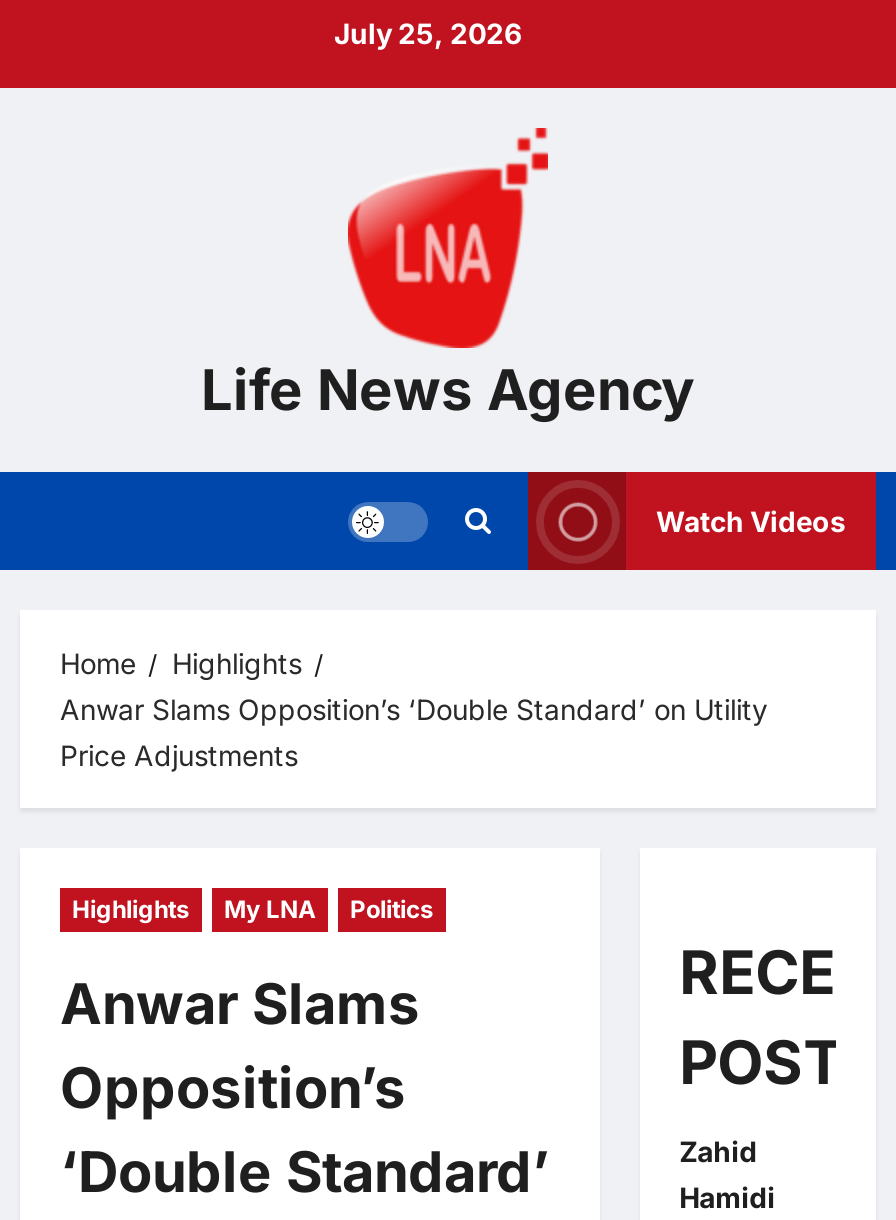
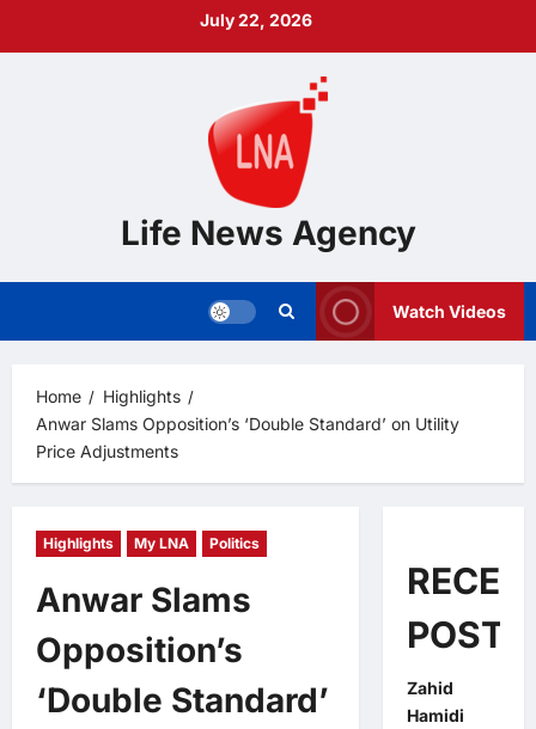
[334,16,522,50] July 25, 2026 -> [200,10,312,30] July 22, 2026

